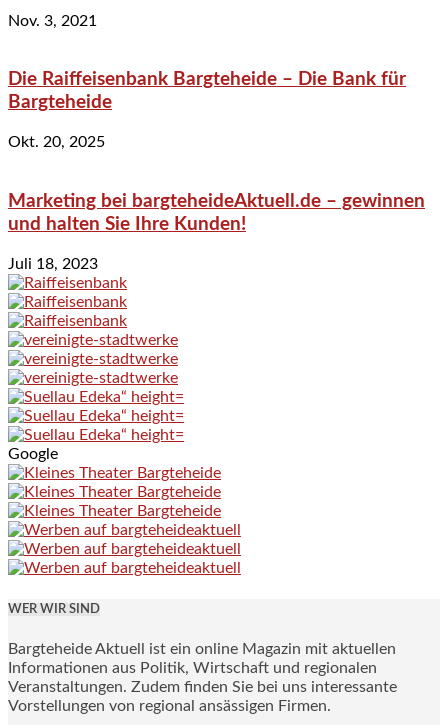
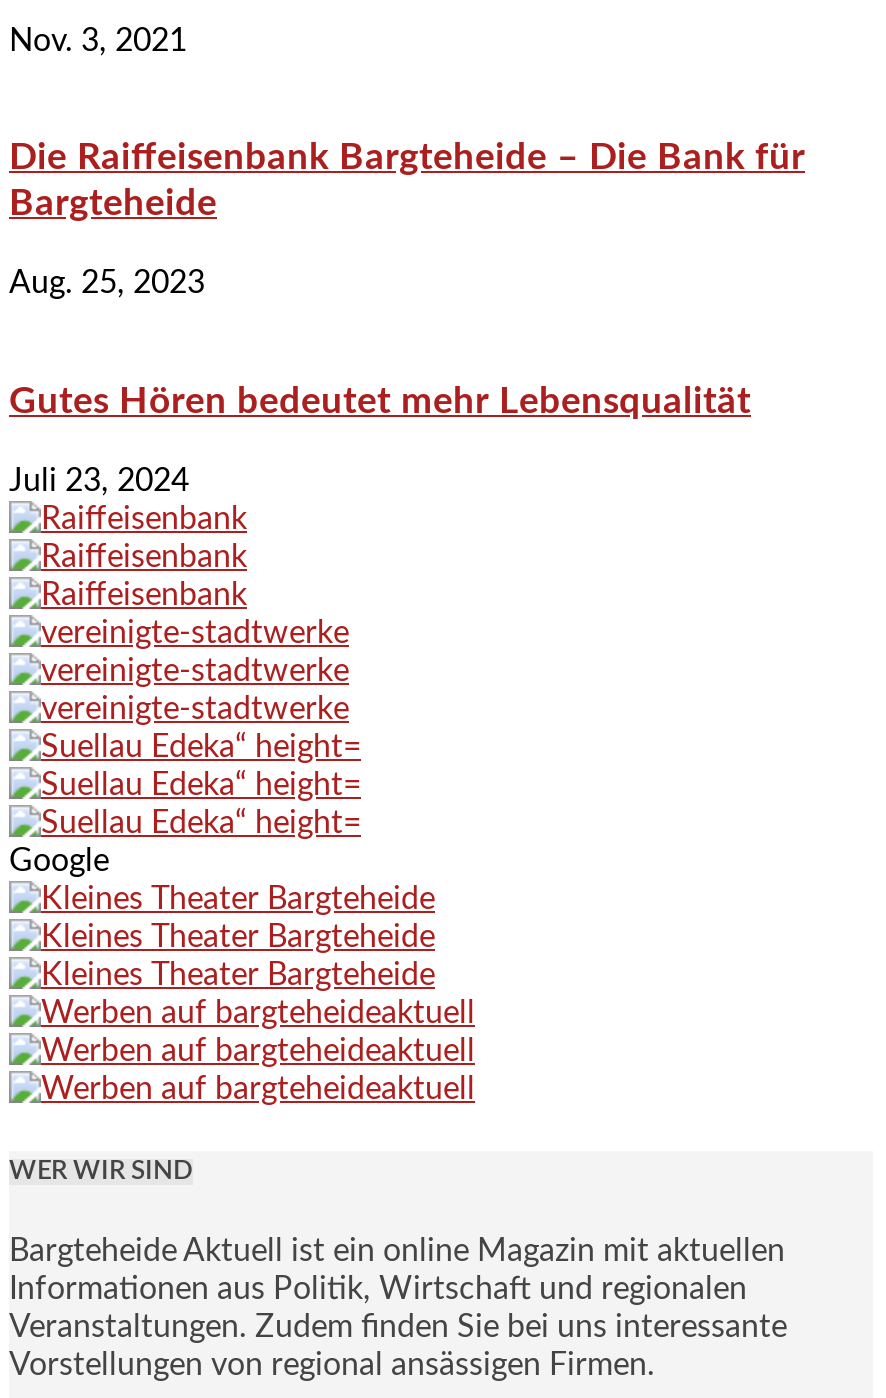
[8,134,105,150] Okt. 20, 2025 -> [9,267,205,299] Aug. 25, 2023
[8,192,425,234] Marketing bei bargteheideAktuell.de – gewinnen | und halten Sie Ihre Kunden! -> [9,383,751,421] Gutes Hören bedeutet mehr Lebensqualität
[8,256,98,272] Juli 18, 2023 -> [9,464,189,496] Juli 23, 2024

